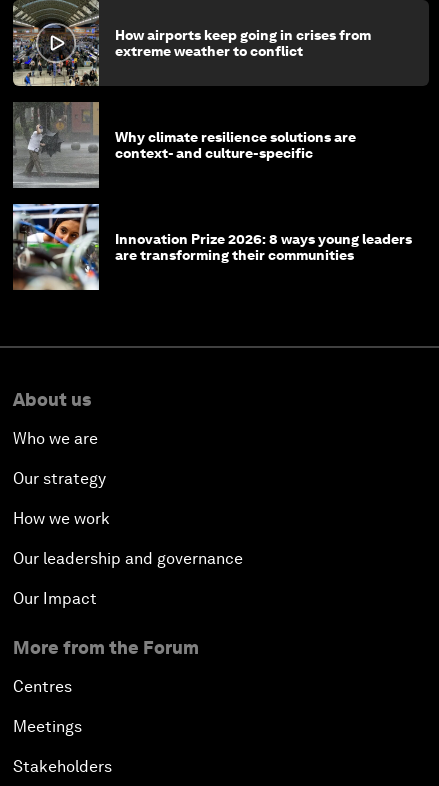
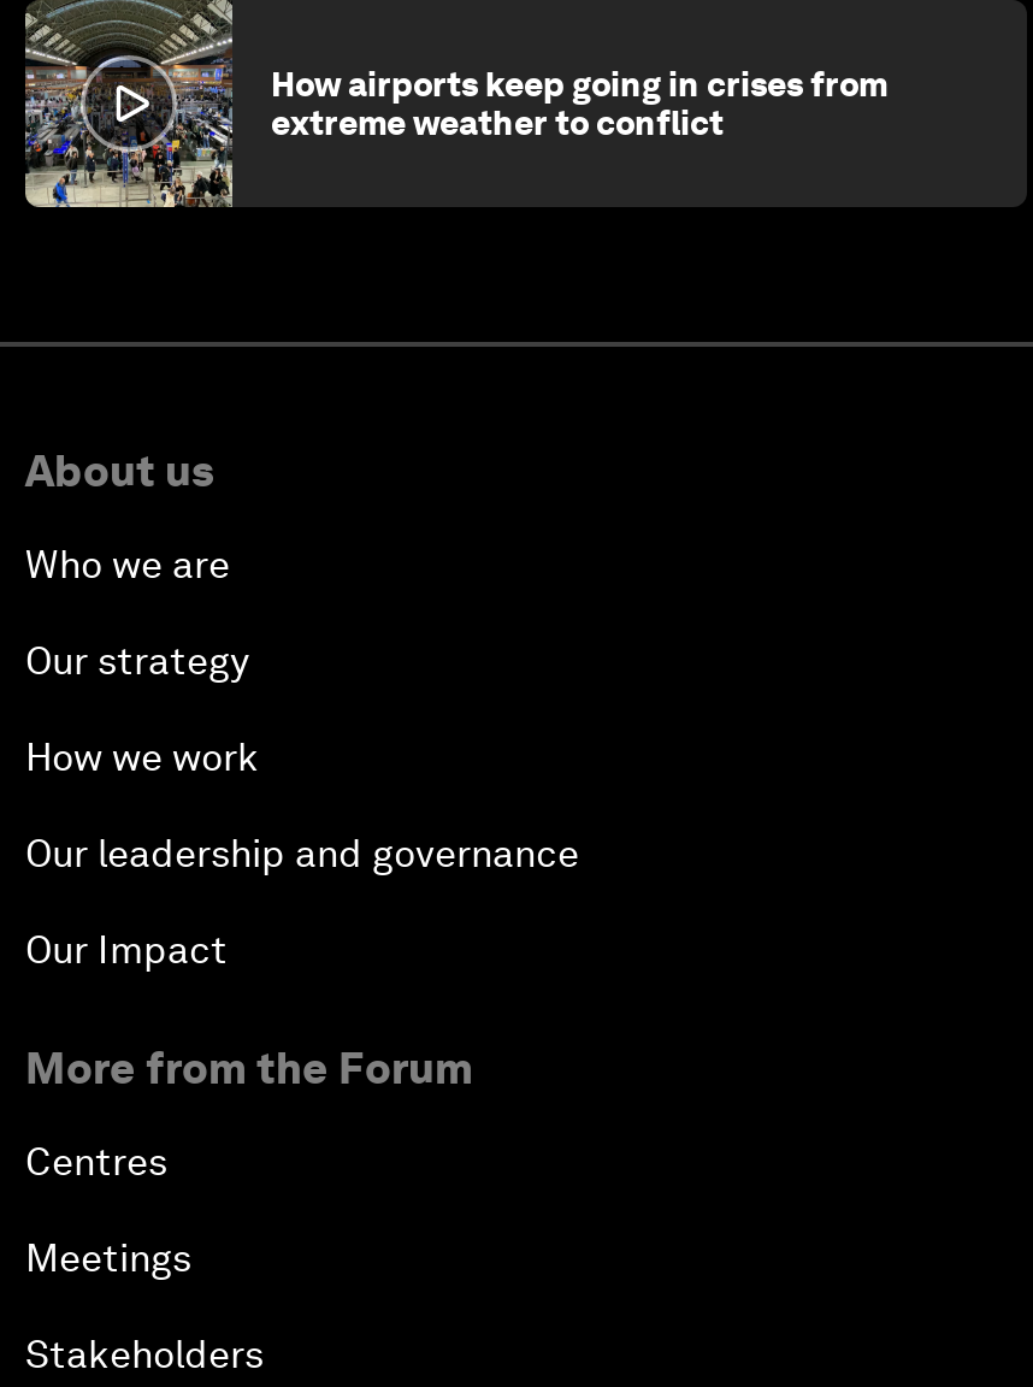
[12,101,356,189] [image] | Why climate resilience solutions are | context- and culture-specific -> none
[12,203,412,291] [image] | Innovation Prize 2026: 8 ways young leaders | are transforming their communities -> none

